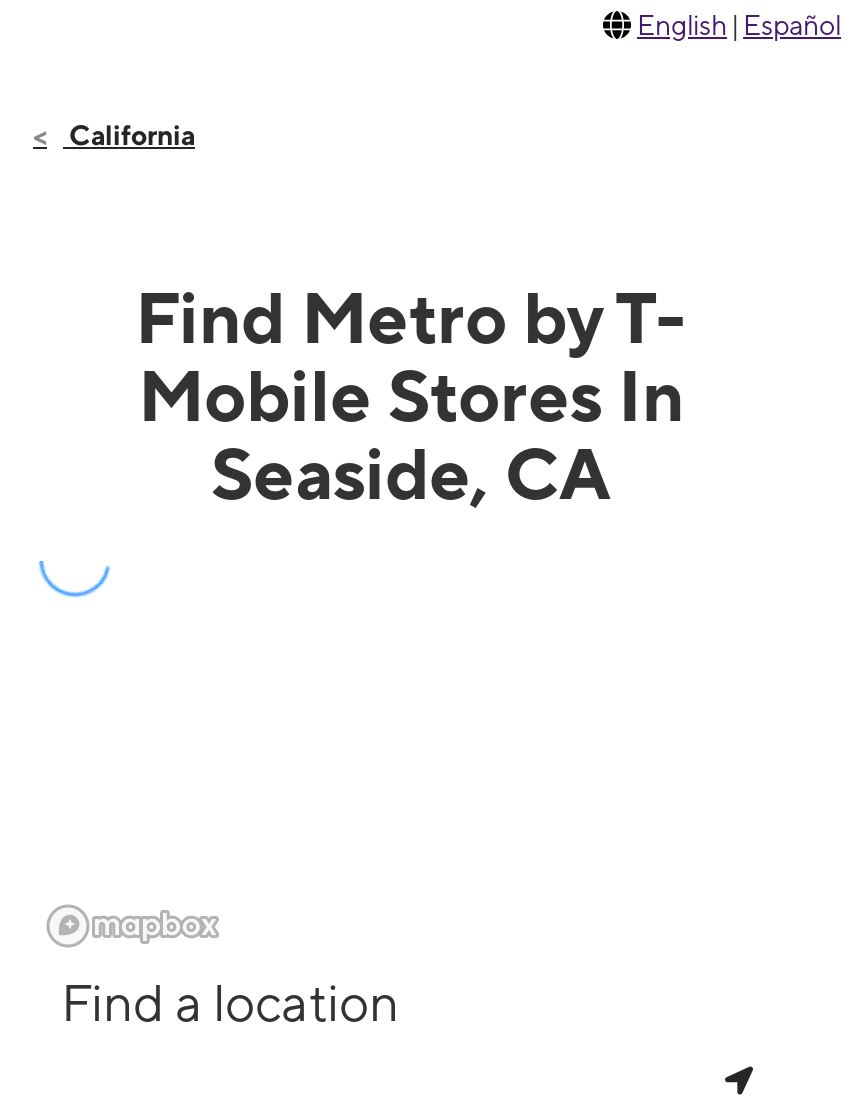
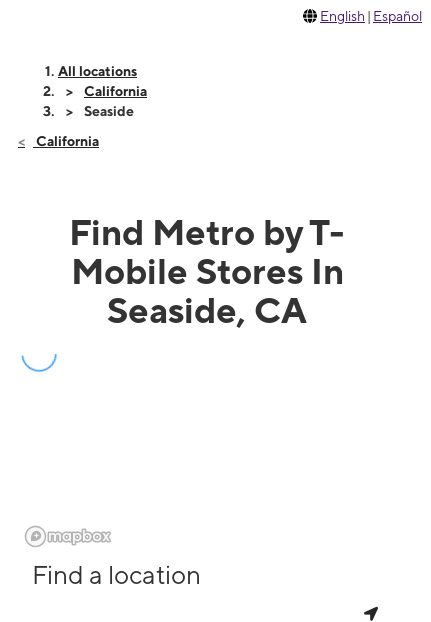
none -> [58,63,147,119] All locations | California | Seaside

